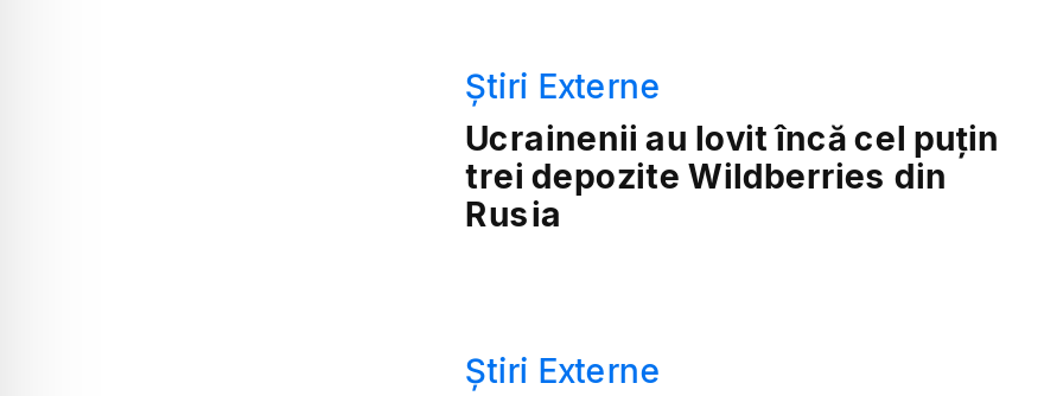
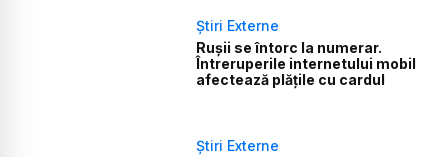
[465,116,999,232] Ucrainenii au lovit încă cel puțin | trei depozite Wildberries din | Rusia -> [196,39,416,88] Rușii se întorc la numerar. | Întreruperile internetului mobil | afectează plățile cu cardul

